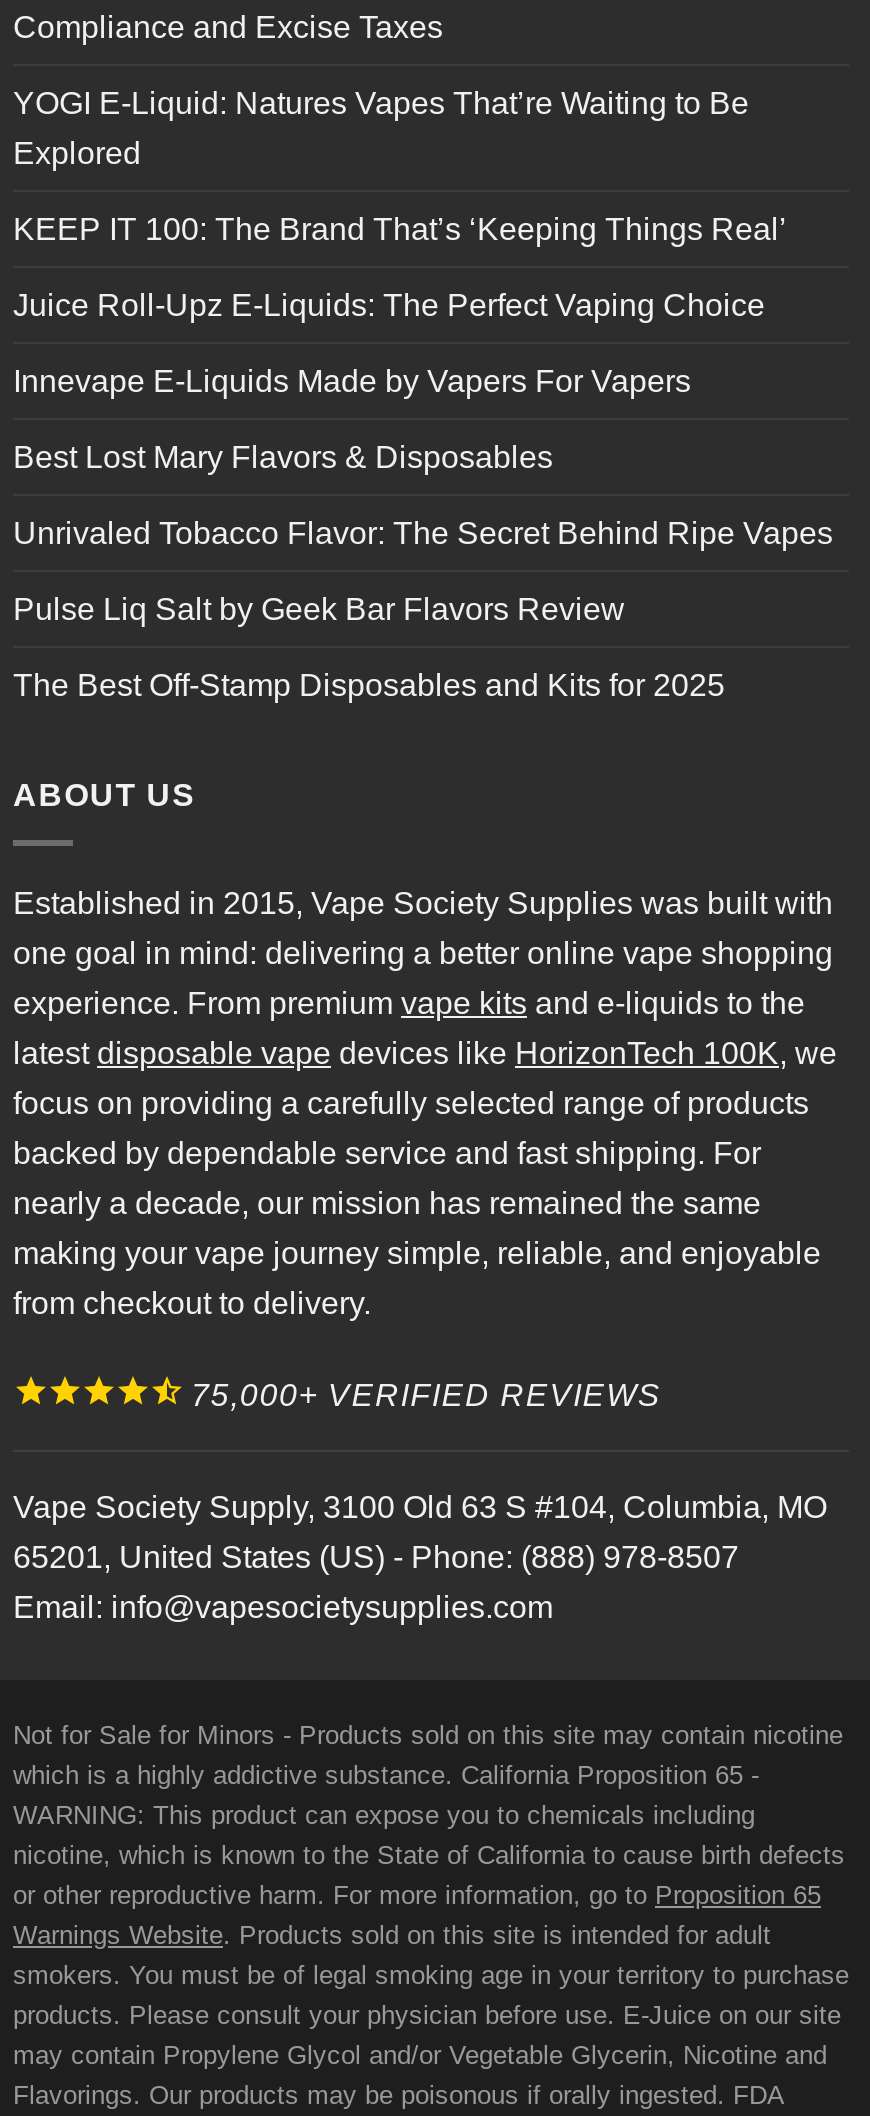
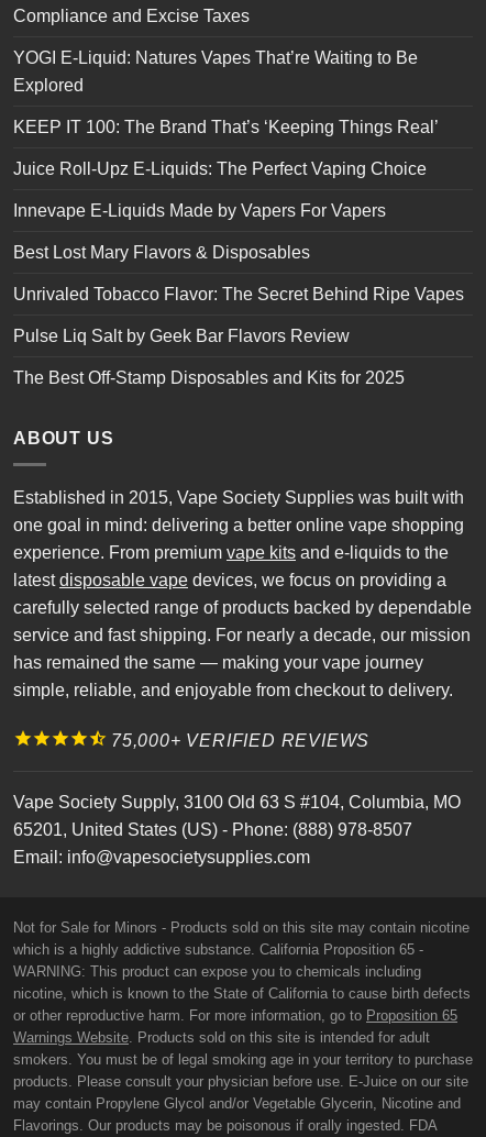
[13,1037,837,1321] latest disposable vape devices like HorizonTech 100K, we | focus on providing a carefully selected range of products | backed by dependable service and fast shipping. For | nearly a decade, our mission has remained the same | making your vape journey simple, reliable, and enjoyable | from checkout to delivery. -> [13,571,472,700] latest disposable vape devices, we focus on providing a | carefully selected range of products backed by dependable | service and fast shipping. For nearly a decade, our mission | has remained the same — making your vape journey | simple, reliable, and enjoyable from checkout to delivery.

